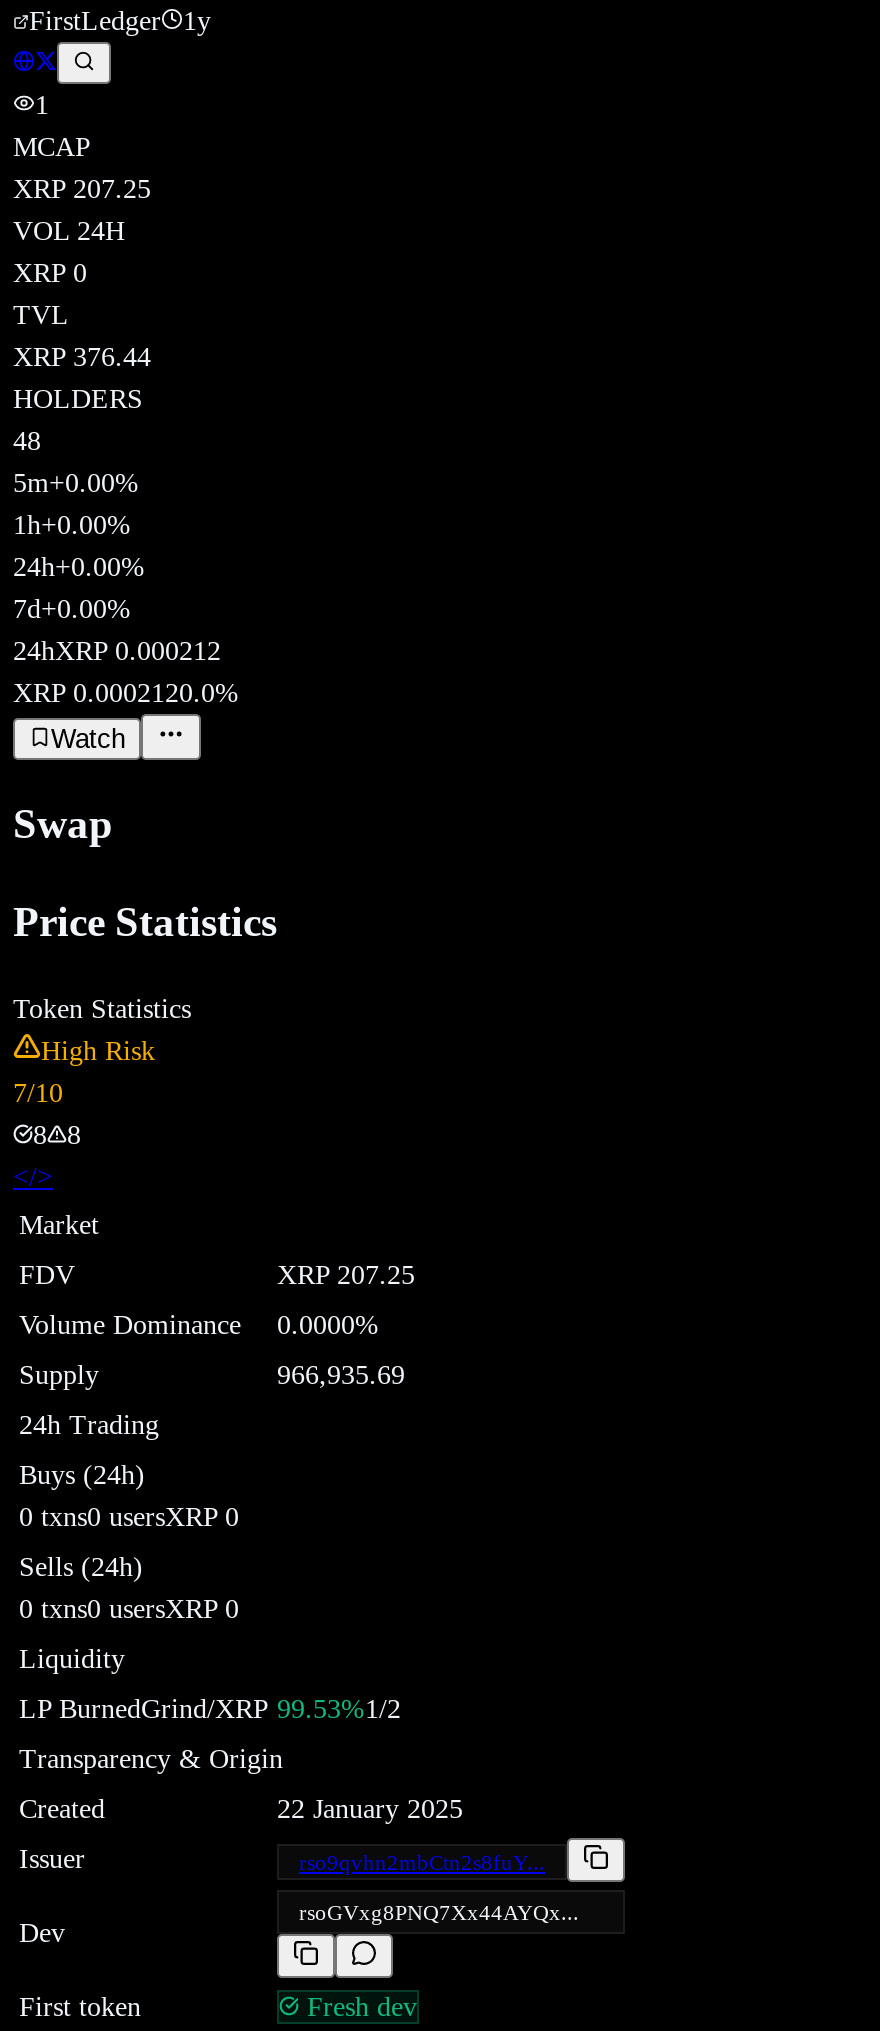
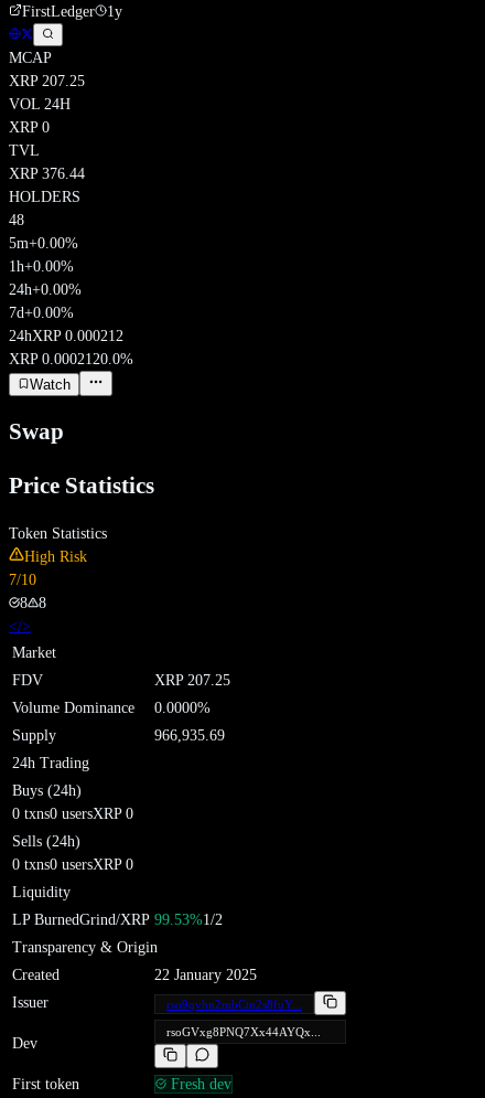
[35,90,49,120] 1 -> none

